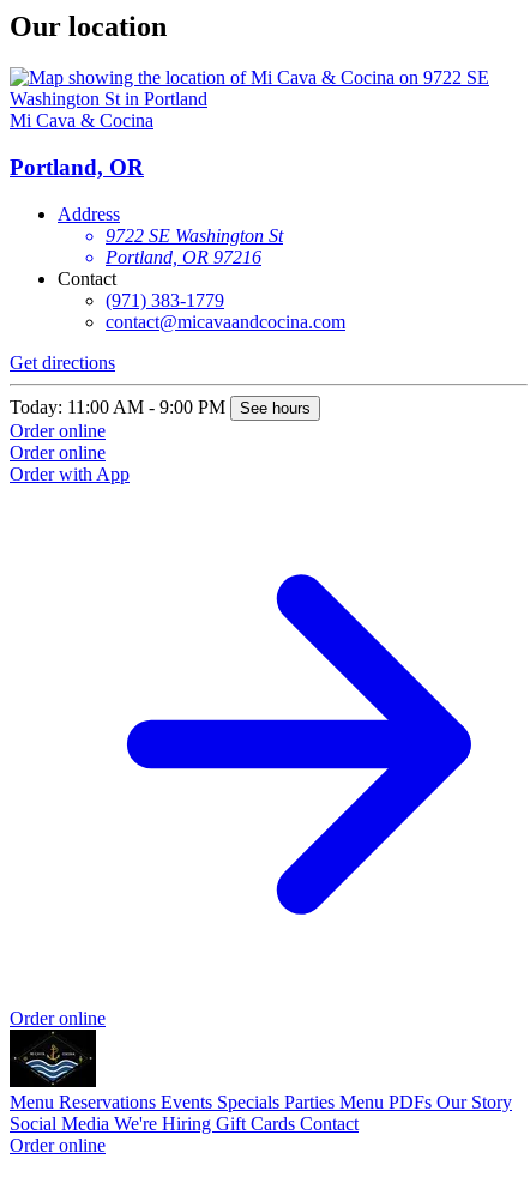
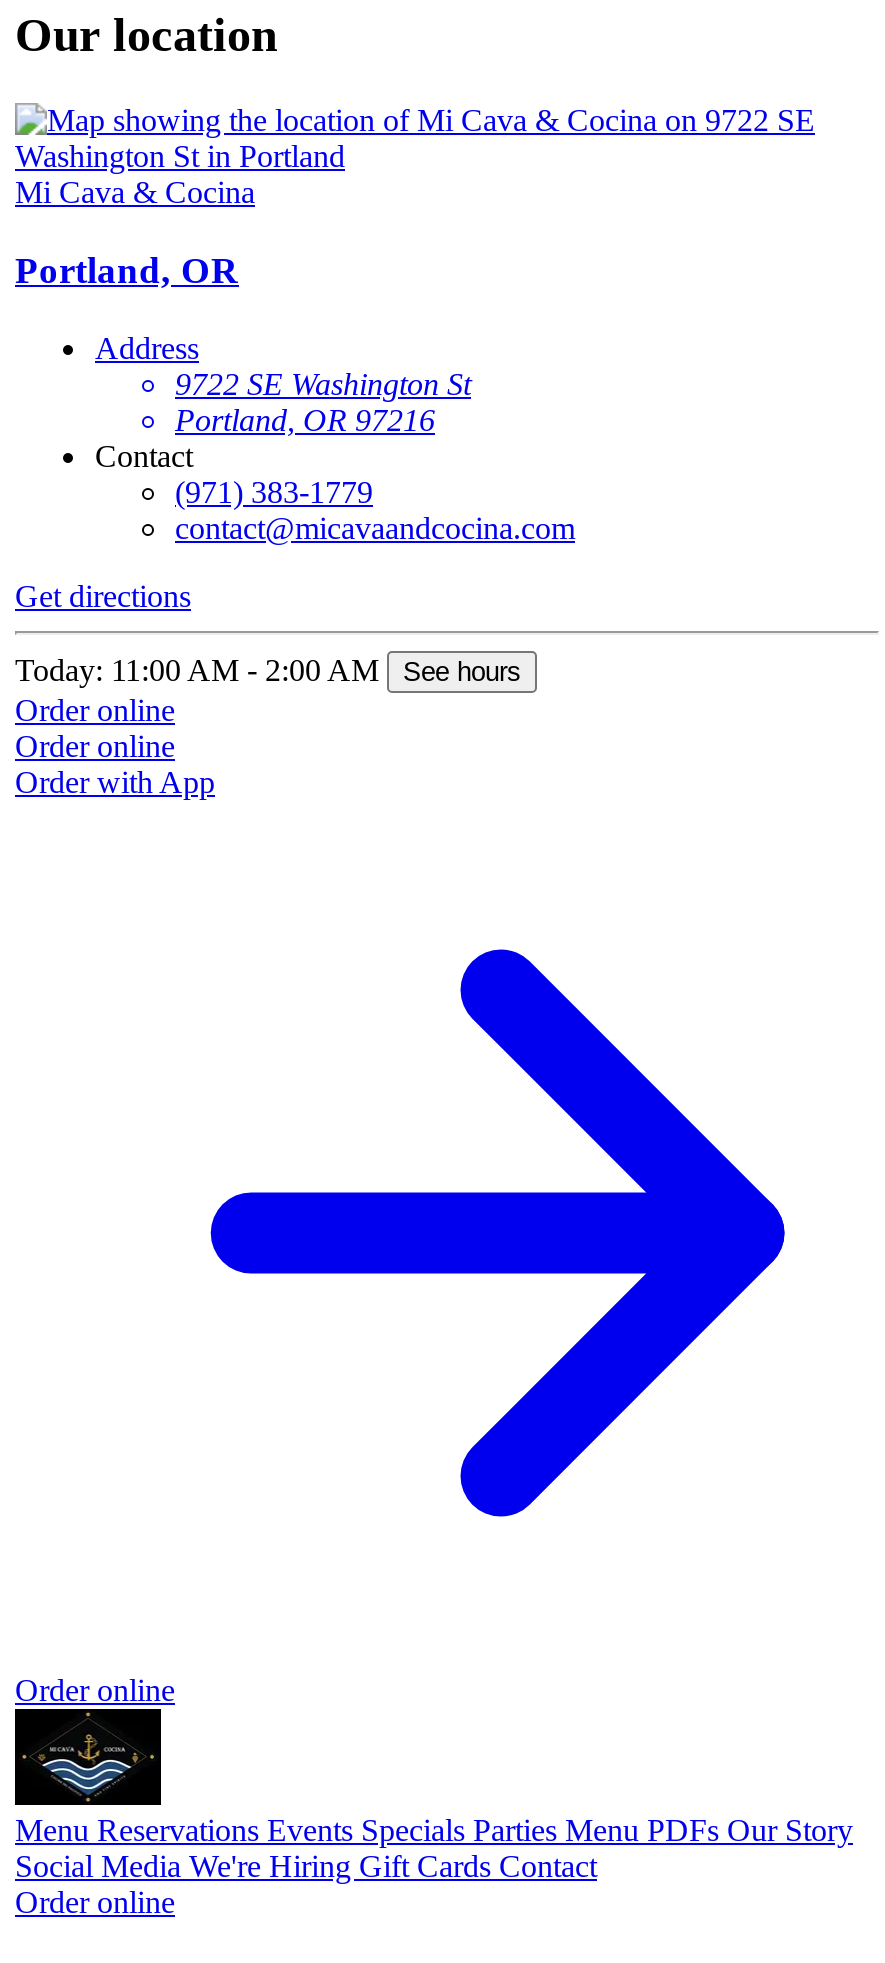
[10,396,311,417] Today: 11:00 AM - 9:00 PM See hours -> [15,653,521,687] Today: 11:00 AM - 2:00 AM See hours

